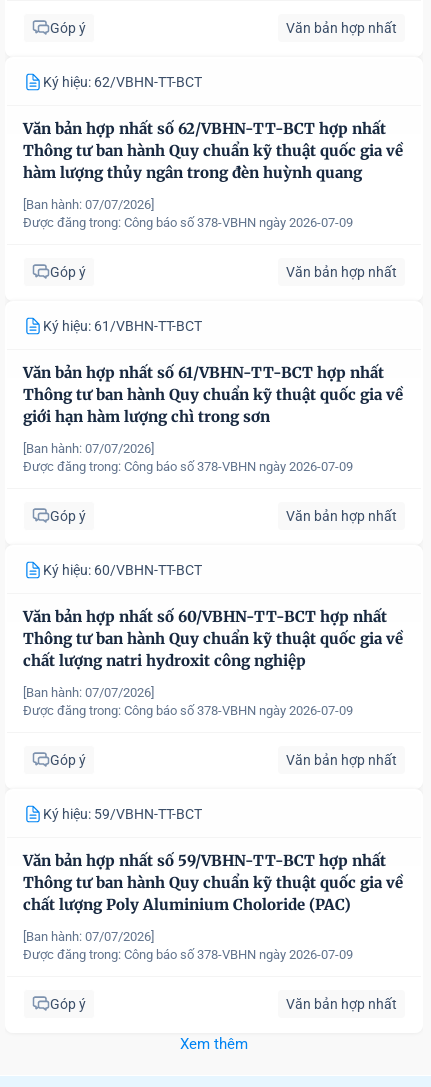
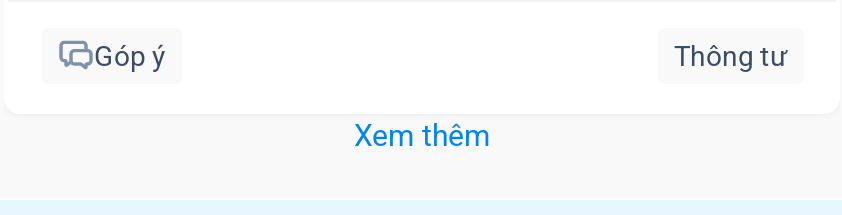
[23,20,403,1012] Văn bản hợp nhất | Ký hiệu: 62/VBHN-TT-BCT | Văn bản hợp nhất số 62/VBHN-TT-BCT hợp nhất | Thông tư ban hành Quy chuẩn kỹ thuật quốc gia về | hàm lượng thủy ngân trong đèn huỳnh quang | [Ban hành: 07/07/2026] | Được đăng trong: Công báo số 378-VBHN ngày 2026-07-09 | Góp ý | Văn bản hợp nhất | Ký hiệu: 61/VBHN-TT-BCT | Văn bản hợp nhất số 61/VBHN-TT-BCT hợp nhất | Thông tư ban hành Quy chuẩn kỹ thuật quốc gia về | giới hạn hàm lượng chì trong sơn | [Ban hành: 07/07/2026] | Được đăng trong: Công báo số 378-VBHN ngày 2026-07-09 | Góp ý | Văn bản hợp nhất | Ký hiệu: 60/VBHN-TT-BCT | Văn bản hợp nhất số 60/VBHN-TT-BCT hợp nhất | Thông tư ban hành Quy chuẩn kỹ thuật quốc gia về | chất lượng natri hydroxit công nghiệp | [Ban hành: 07/07/2026] | Được đăng trong: Công báo số 378-VBHN ngày 2026-07-09 | Góp ý | Văn bản hợp nhất | Ký hiệu: 59/VBHN-TT-BCT | Văn bản hợp nhất số 59/VBHN-TT-BCT hợp nhất | Thông tư ban hành Quy chuẩn kỹ thuật quốc gia về | chất lượng Poly Aluminium Choloride (PAC) | [Ban hành: 07/07/2026] | Được đăng trong: Công báo số 378-VBHN ngày 2026-07-09 | Góp ý | Văn bản hợp nhất -> [674,41,788,73] Thông tư

